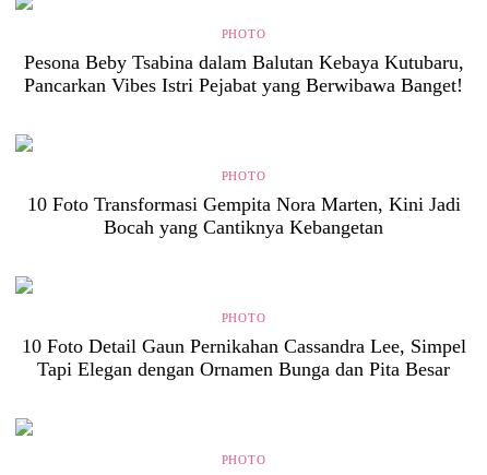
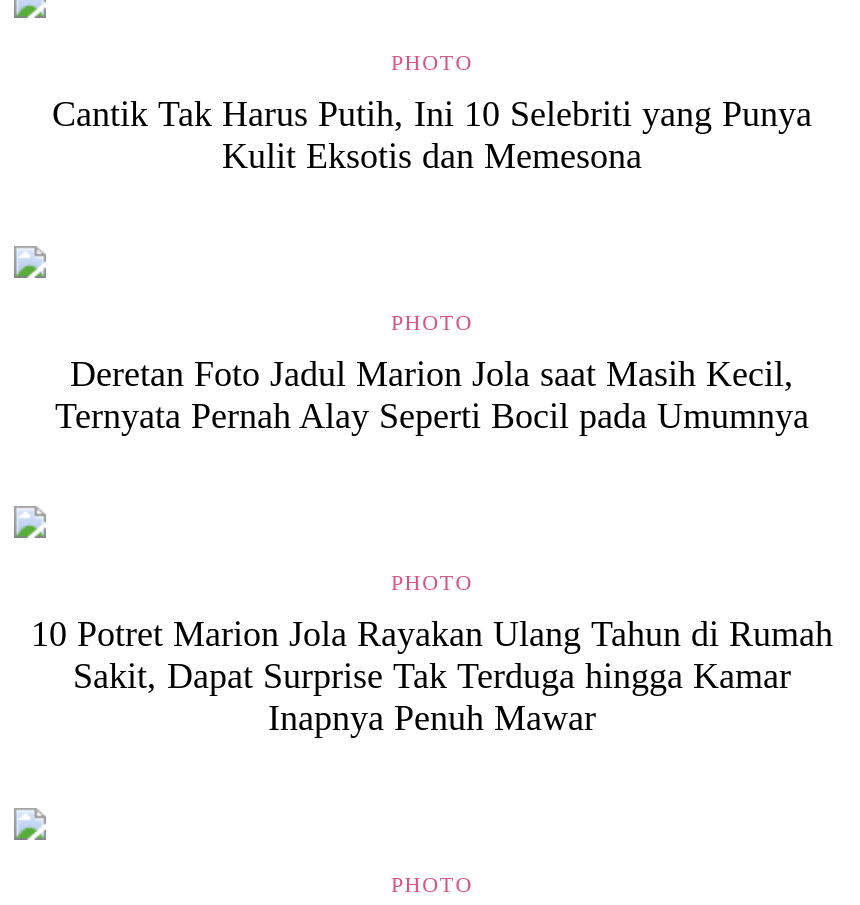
[23,52,464,96] Pesona Beby Tsabina dalam Balutan Kebaya Kutubaru, | Pancarkan Vibes Istri Pejabat yang Berwibawa Banget! -> [52,94,812,176] Cantik Tak Harus Putih, Ini 10 Selebriti yang Punya | Kulit Eksotis dan Memesona
[27,193,460,238] 10 Foto Transformasi Gempita Nora Marten, Kini Jadi | Bocah yang Cantiknya Kebangetan -> [55,354,809,436] Deretan Foto Jadul Marion Jola saat Masih Kecil, | Ternyata Pernah Alay Seperti Bocil pada Umumnya
[21,335,466,380] 10 Foto Detail Gaun Pernikahan Cassandra Lee, Simpel | Tapi Elegan dengan Ornamen Bunga dan Pita Besar -> [31,614,833,738] 10 Potret Marion Jola Rayakan Ulang Tahun di Rumah | Sakit, Dapat Surprise Tak Terduga hingga Kamar | Inapnya Penuh Mawar

